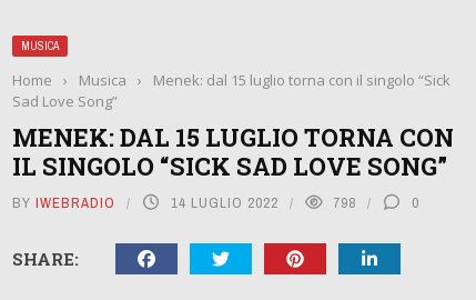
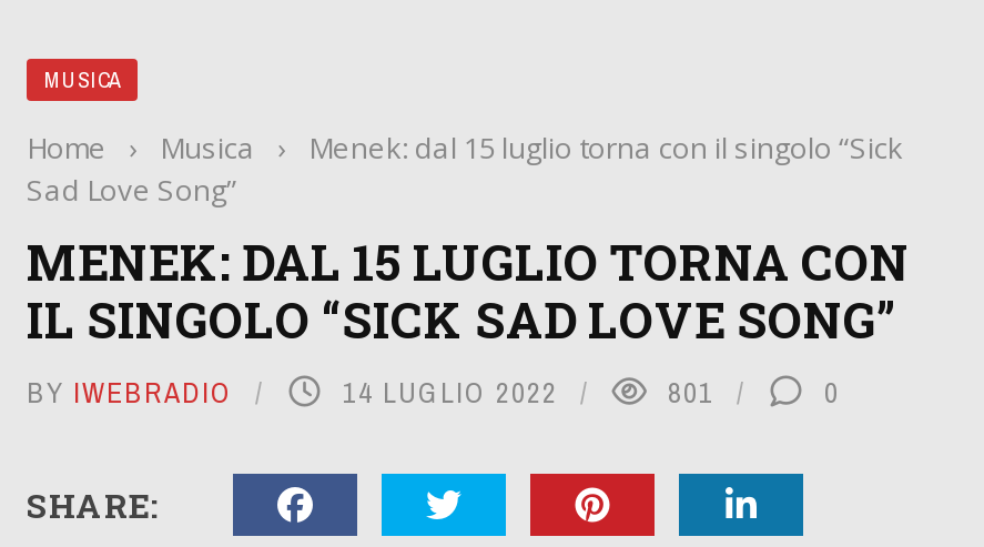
[333,193,356,212] 798 -> [668,374,714,412] 801

